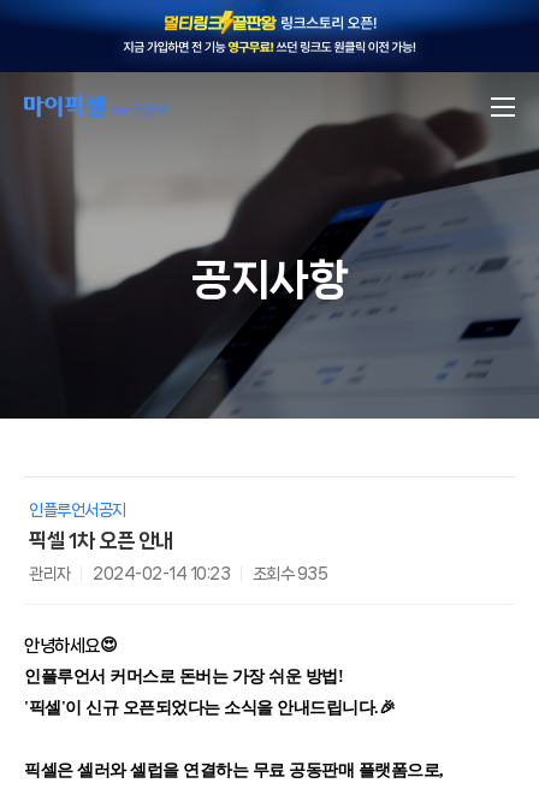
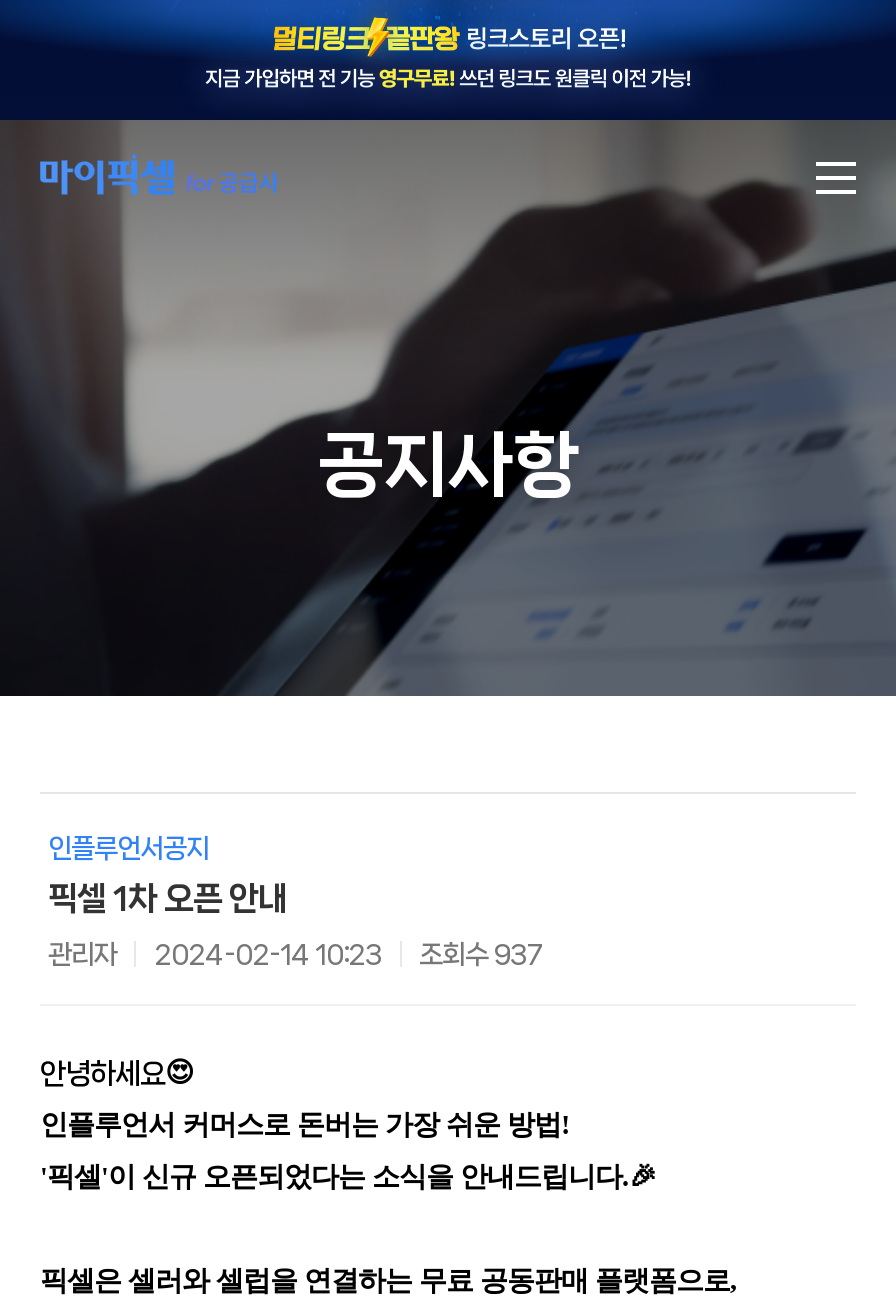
[29,565,327,582] 관리자 2024-02-14 10:23 조회수 935 -> [48,940,544,968] 관리자 2024-02-14 10:23 조회수 937

